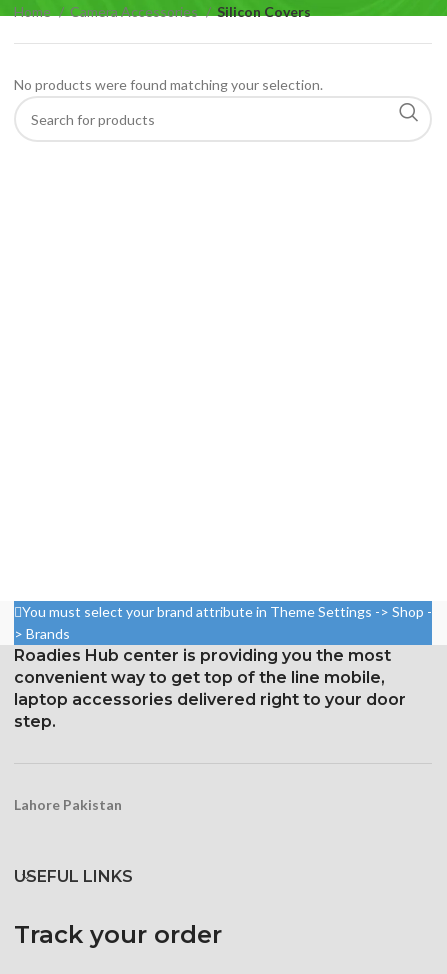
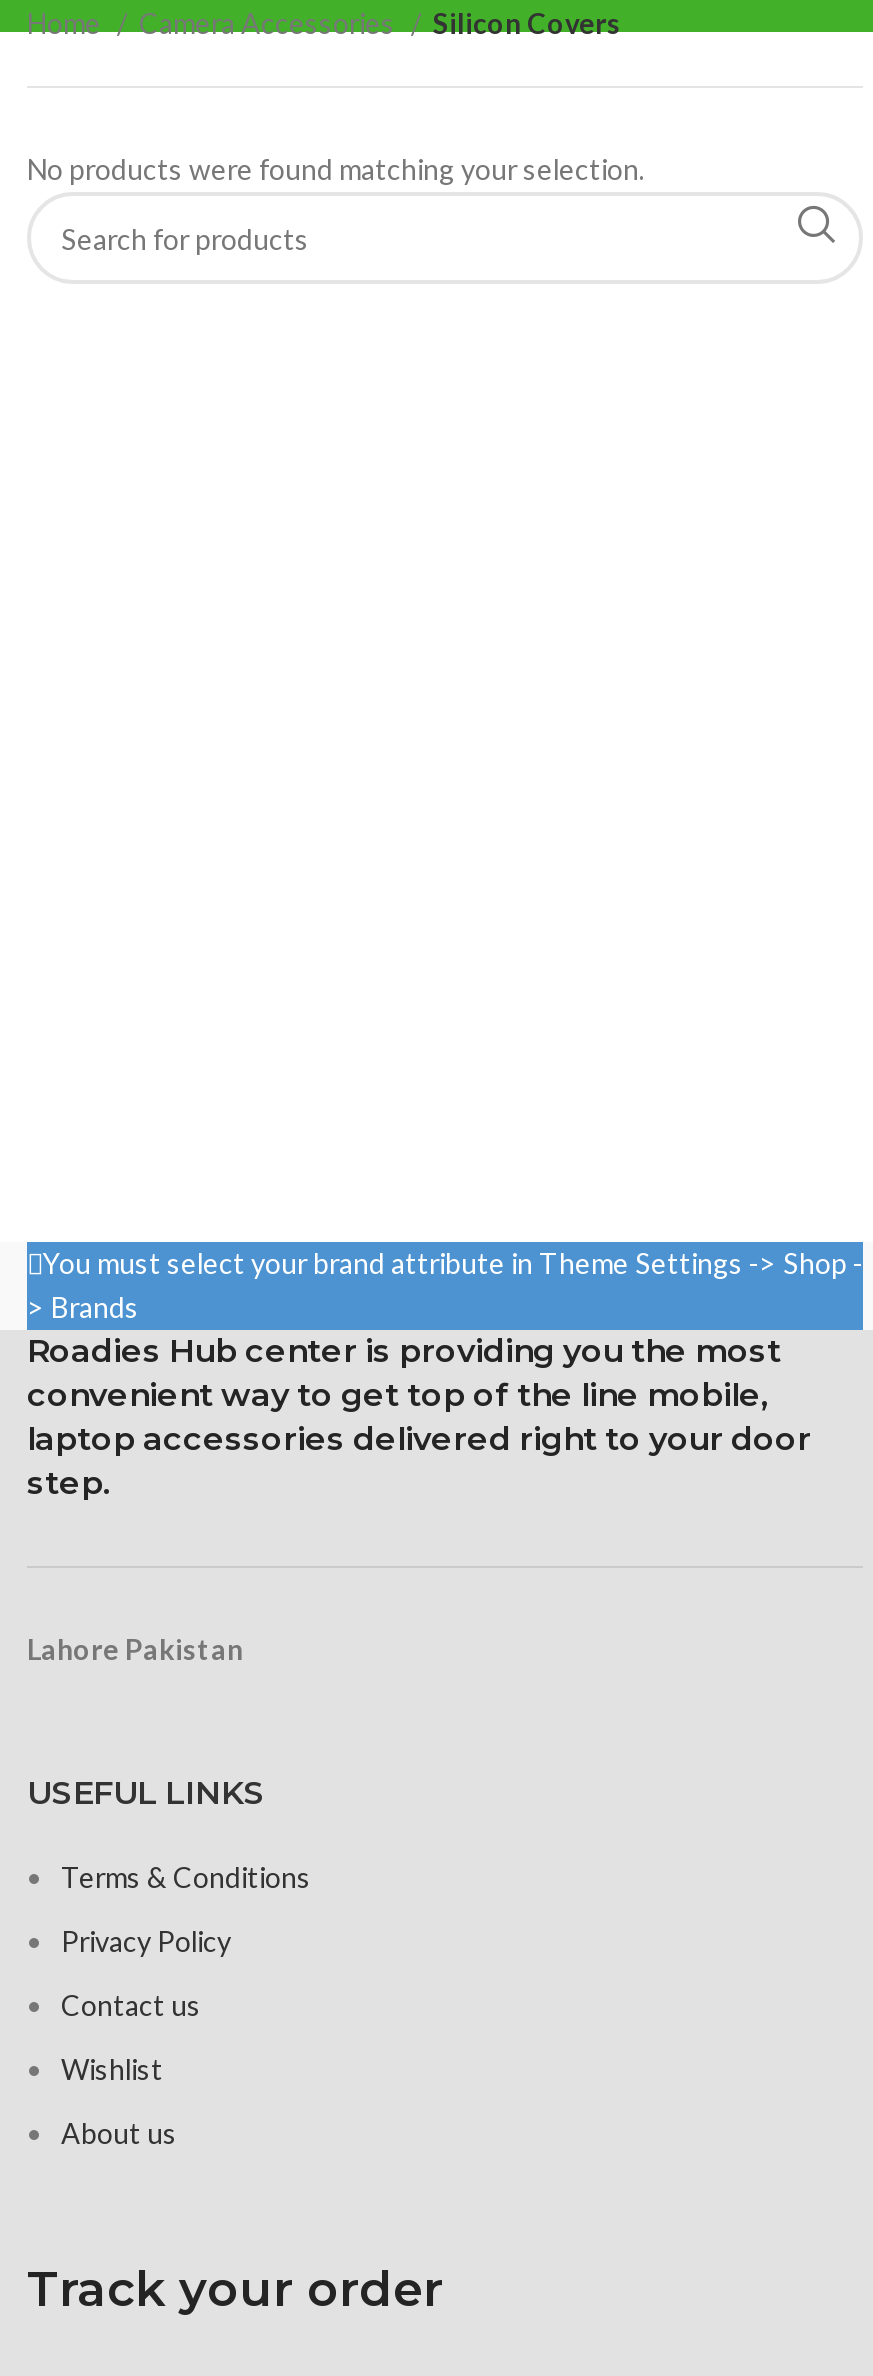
none -> [61,1860,311,2150] Terms & Conditions | Privacy Policy | Contact us | Wishlist | About us

